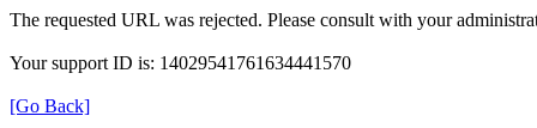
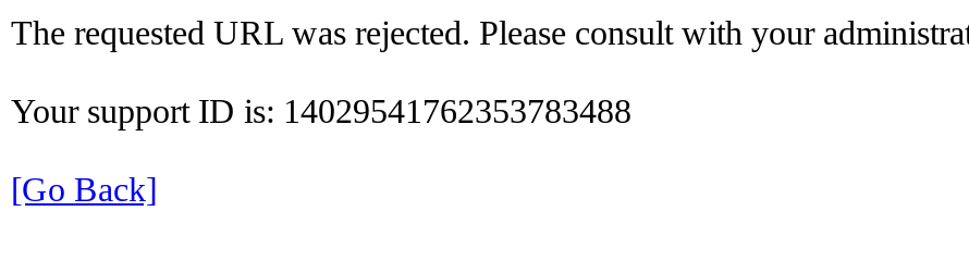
[10,53,351,73] Your support ID is: 14029541761634441570 -> [11,92,631,129] Your support ID is: 14029541762353783488

